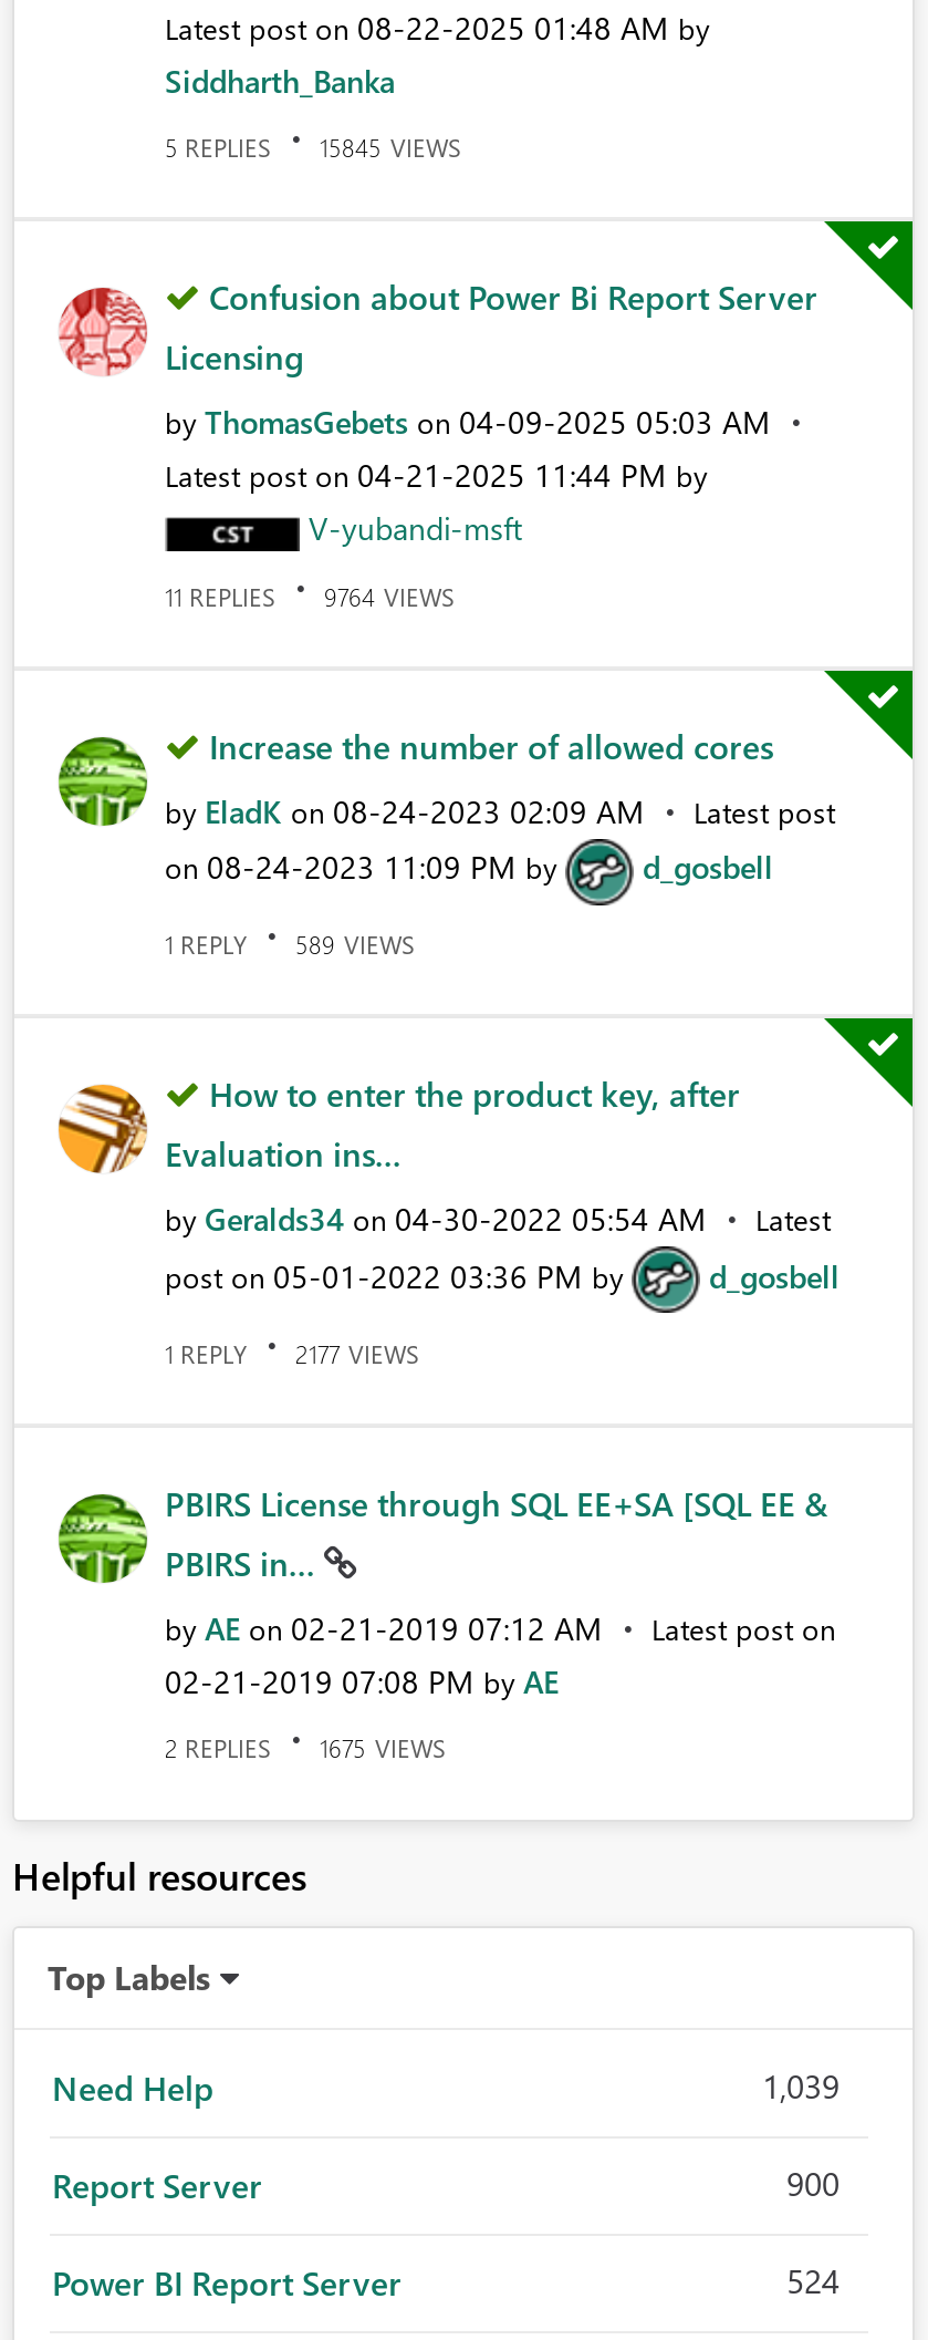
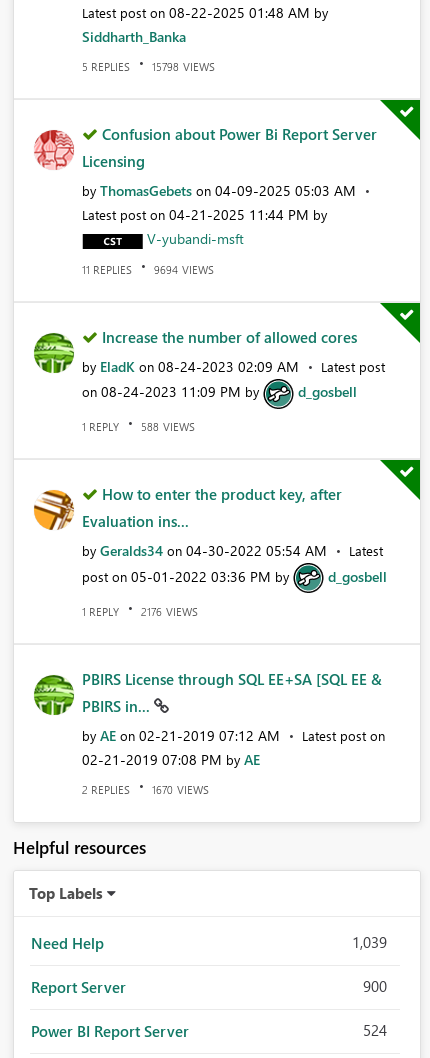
[165,131,461,164] 5 REPLIES 15845 VIEWS -> [82,59,215,74] 5 REPLIES 15798 VIEWS
[165,580,455,613] 11 REPLIES 9764 VIEWS -> [82,262,214,277] 11 REPLIES 9694 VIEWS
[165,928,415,961] 1 REPLY 589 VIEWS -> [82,419,195,434] 1 REPLY 588 VIEWS
[165,1337,419,1370] 1 REPLY 2177 VIEWS -> [82,604,198,619] 1 REPLY 2176 VIEWS
[165,1732,446,1765] 2 REPLIES 1675 VIEWS -> [82,782,209,797] 2 REPLIES 1670 VIEWS

